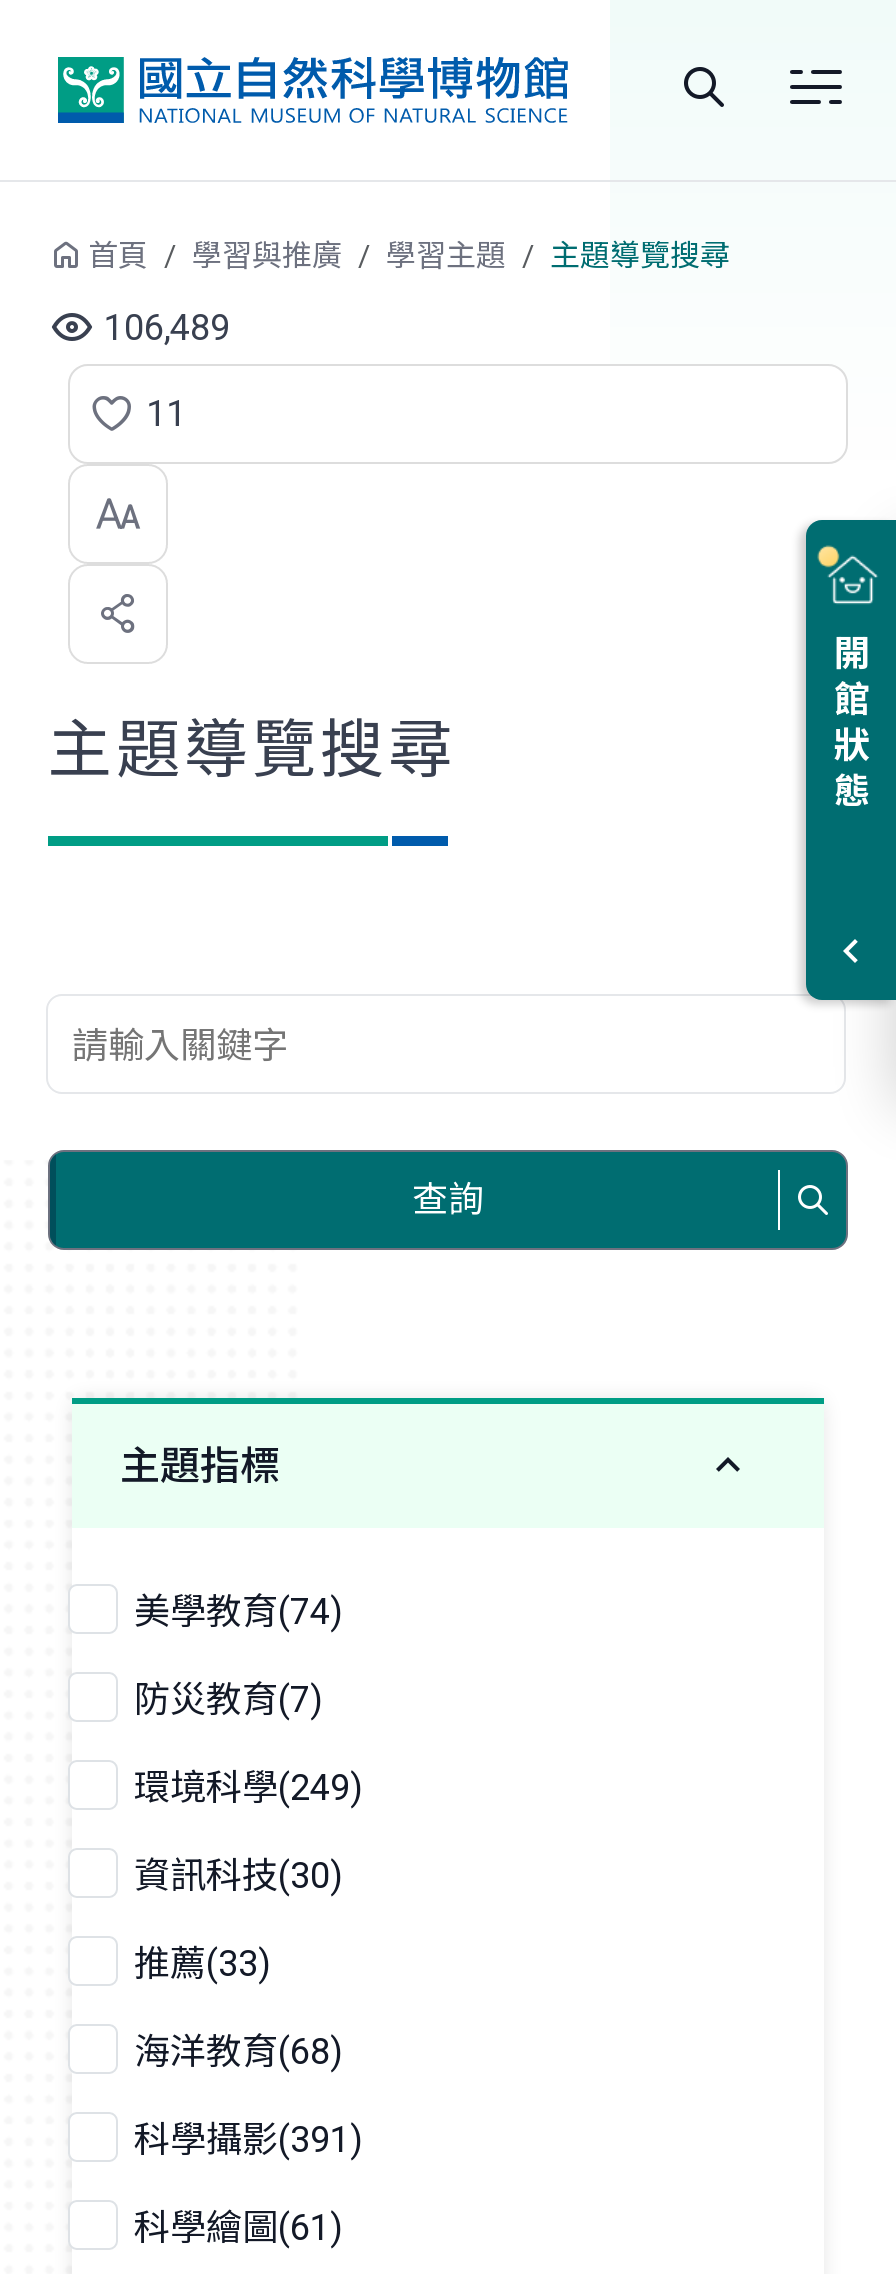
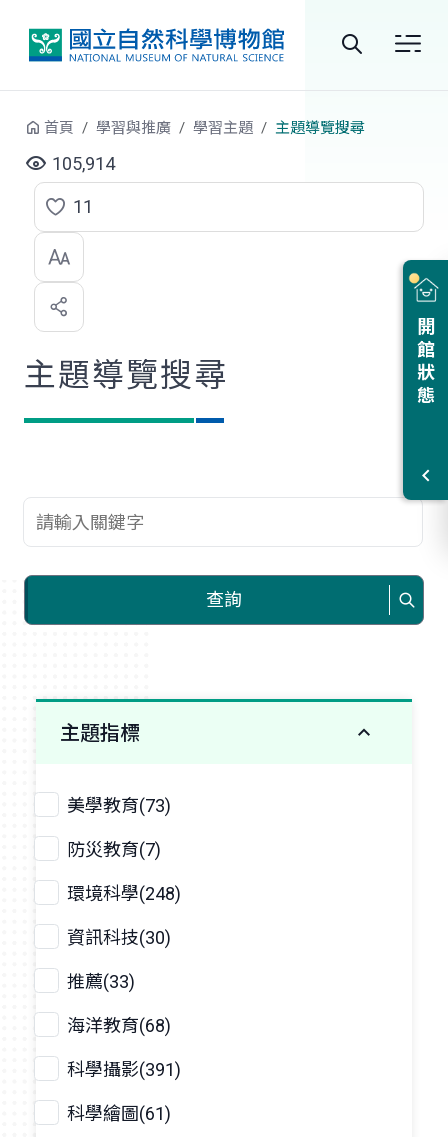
[104,306,230,348] 106,489 -> [52,153,115,174] 105,914
[134,1590,342,1632] 美學教育(74) -> [67,795,171,816] 美學教育(73)
[134,1766,362,1808] 環境科學(249) -> [67,883,181,904] 環境科學(248)

